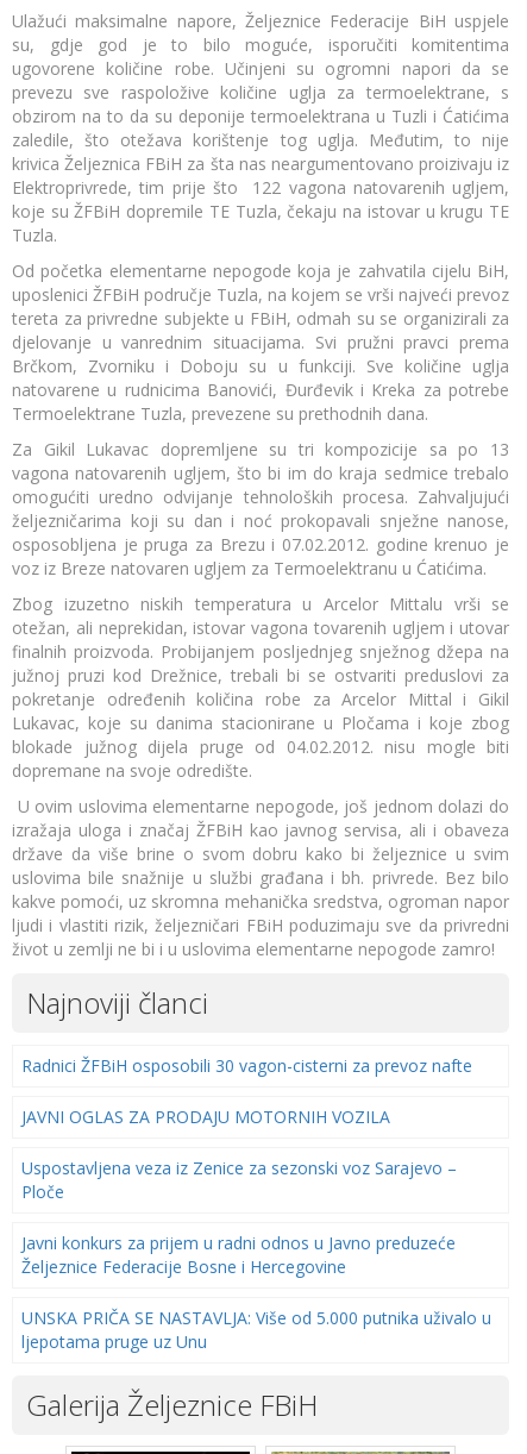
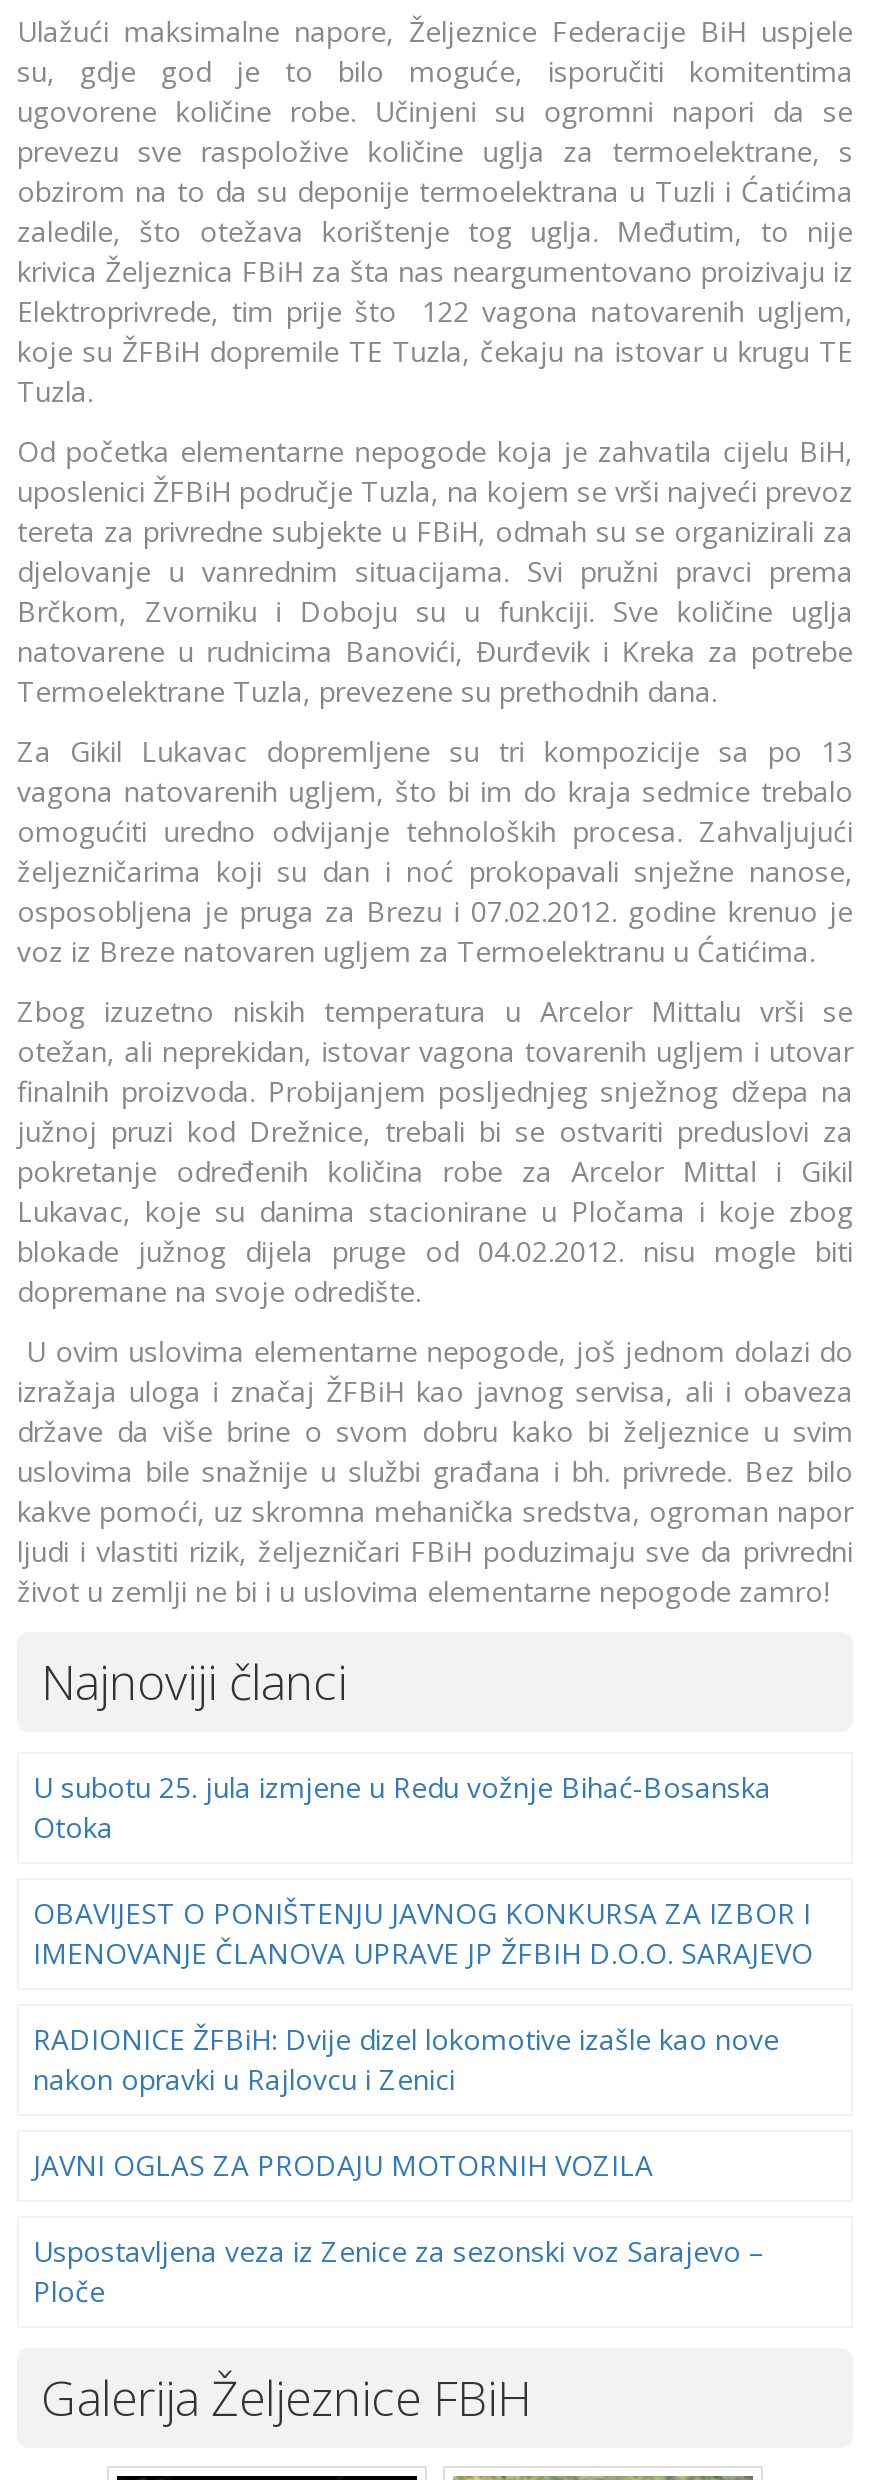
[21,1054,472,1076] Radnici ŽFBiH osposobili 30 vagon-cisterni za prevoz nafte -> [33,1767,813,2097] U subotu 25. jula izmjene u Redu vožnje Bihać-Bosanska | Otoka | OBAVIJEST O PONIŠTENJU JAVNOG KONKURSA ZA IZBOR I | IMENOVANJE ČLANOVA UPRAVE JP ŽFBIH D.O.O. SARAJEVO | RADIONICE ŽFBiH: Dvije dizel lokomotive izašle kao nove | nakon opravki u Rajlovcu i Zenici
moved [21,1105,457,1202] -> [33,2145,765,2309]: JAVNI OGLAS ZA PRODAJU MOTORNIH VOZILA | Uspostavljena veza iz Zenice za sezonski voz Sarajevo – | Ploče
[21,1231,491,1352] Javni konkurs za prijem u radni odnos u Javno preduzeće | Željeznice Federacije Bosne i Hercegovine | UNSKA PRIČA SE NASTAVLJA: Više od 5.000 putnika uživalo u | ljepotama pruge uz Unu -> none

